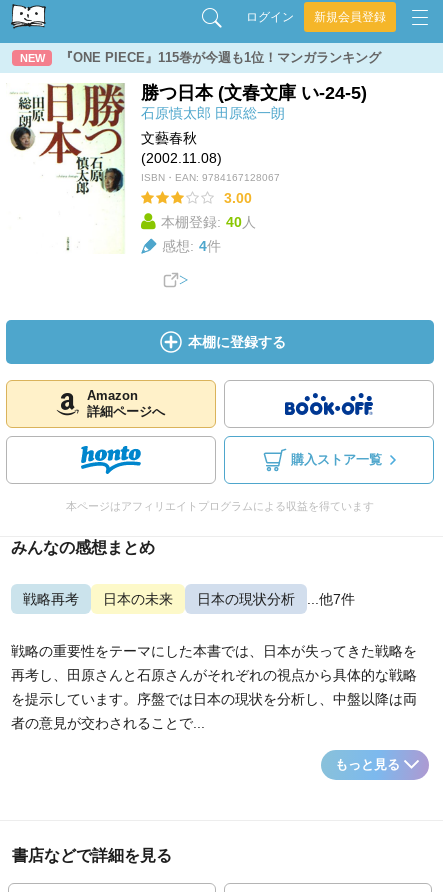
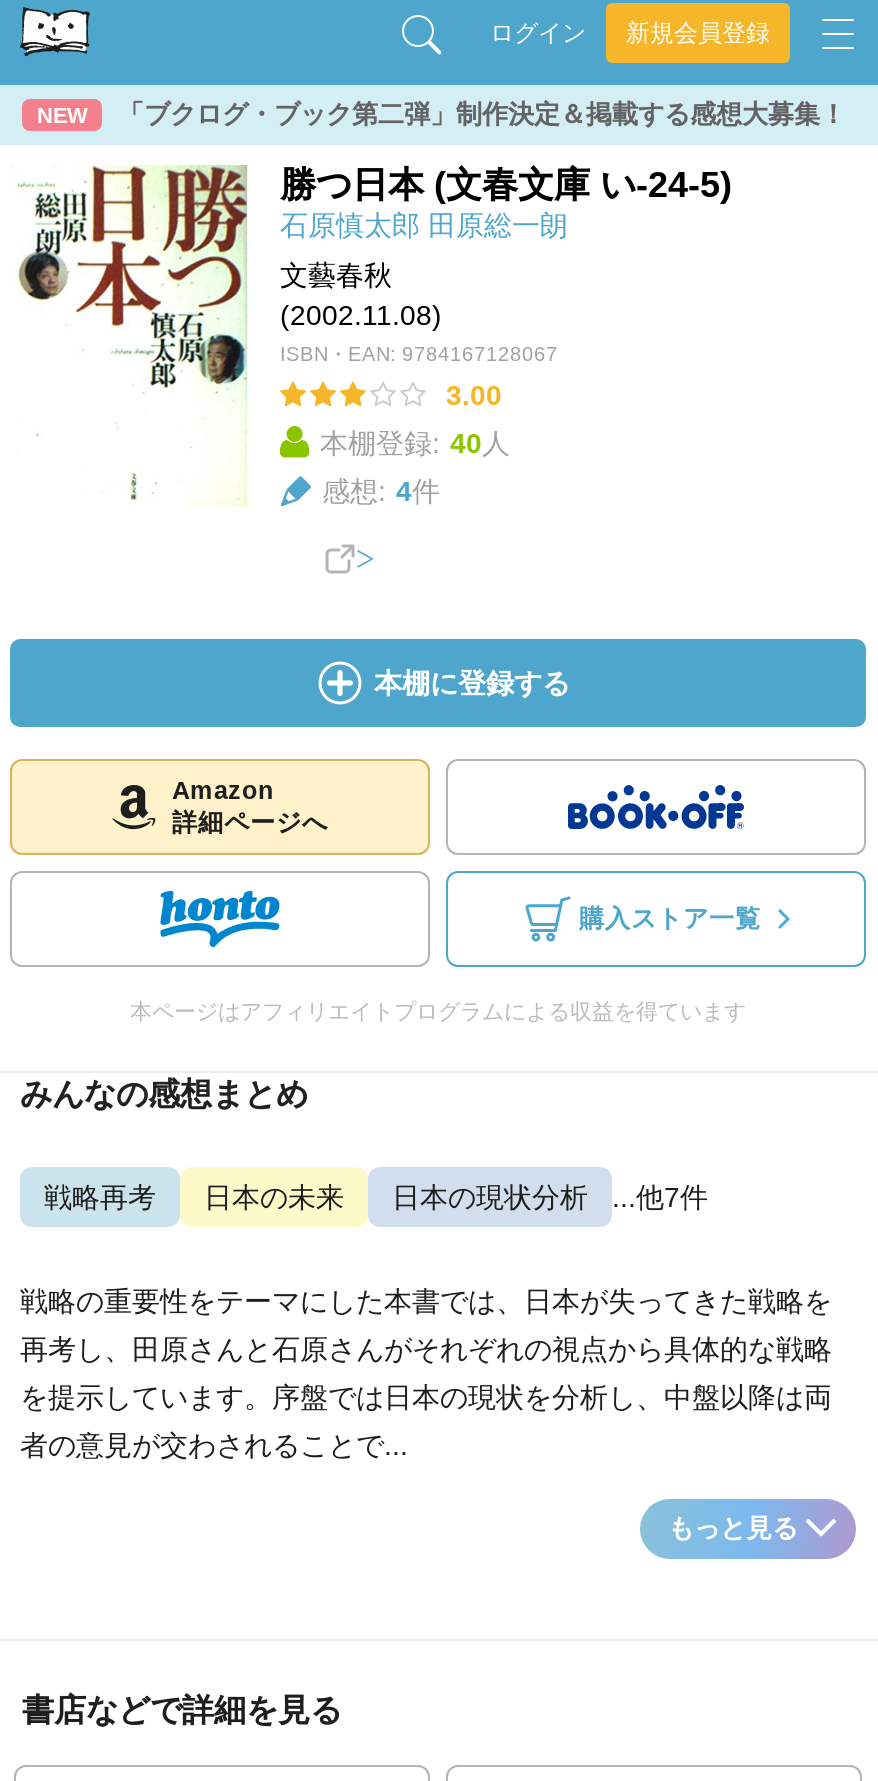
[60,50,381,65] 『ONE PIECE』115巻が今週も1位！マンガランキング -> [118,99,846,129] 「ブクログ・ブック第二弾」制作決定＆掲載する感想大募集！

